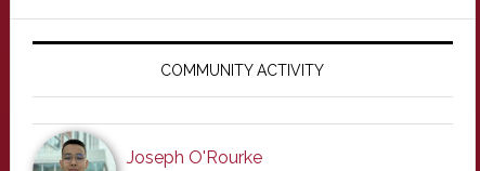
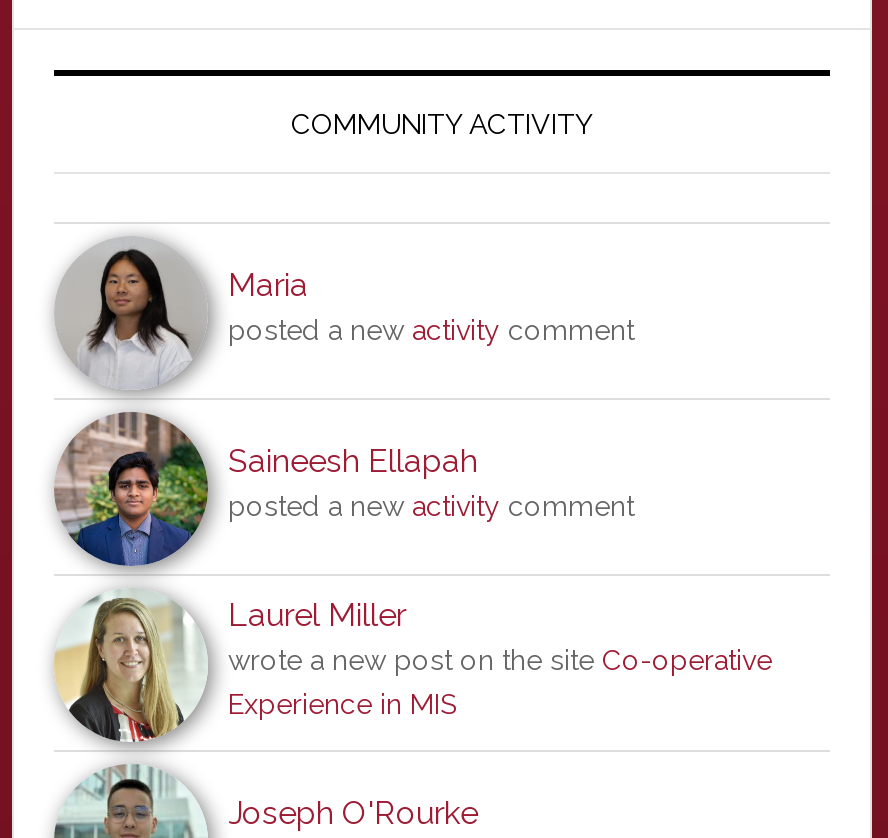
none -> [54,240,634,752] [image] | Maria | posted a new activity comment
none -> [228,442,772,720] Saineesh Ellapah | posted a new activity comment | Laurel Miller | wrote a new post on the site Co-operative | Experience in MIS

